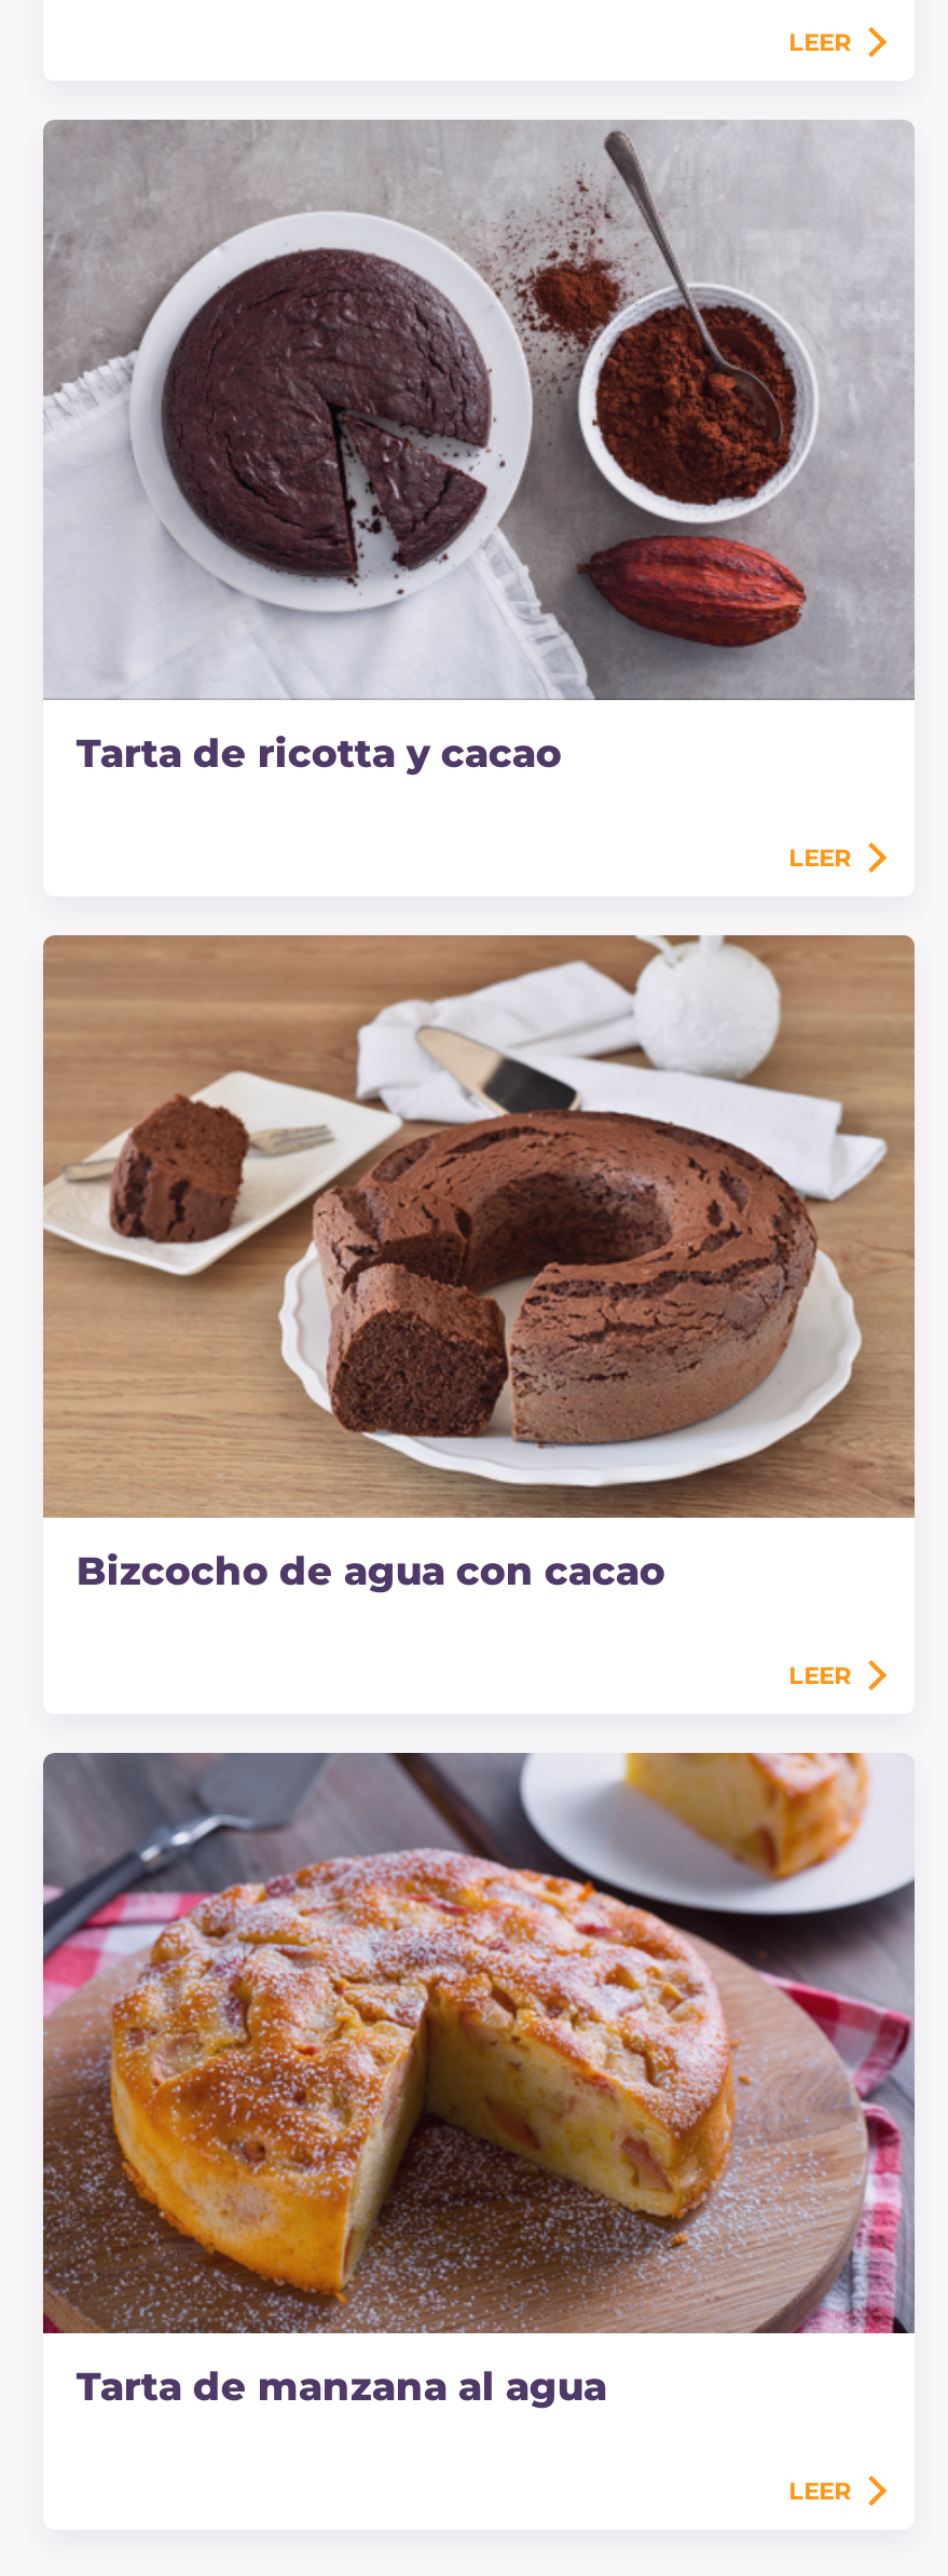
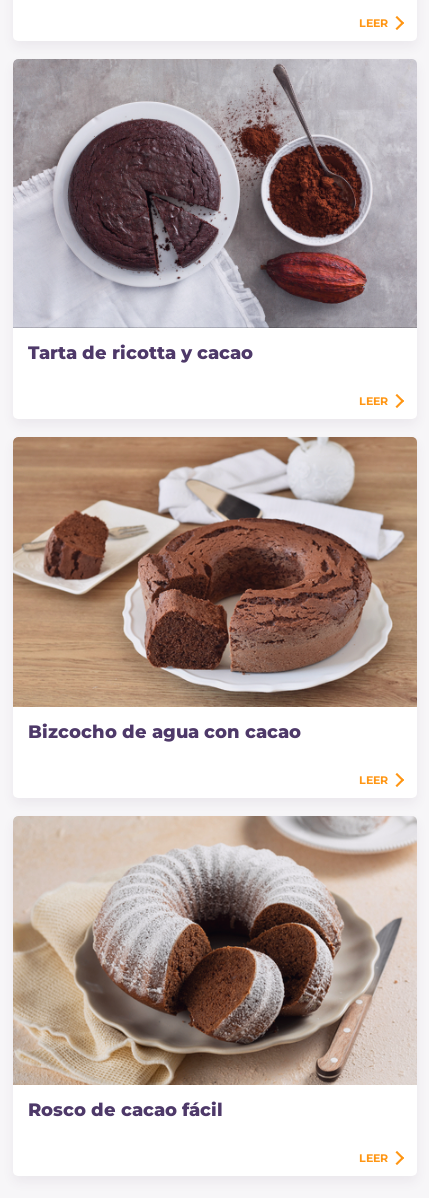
[41,1751,917,2411] [image] | Tarta de manzana al agua -> [13,815,417,1121] [image] | Rosco de cacao fácil

